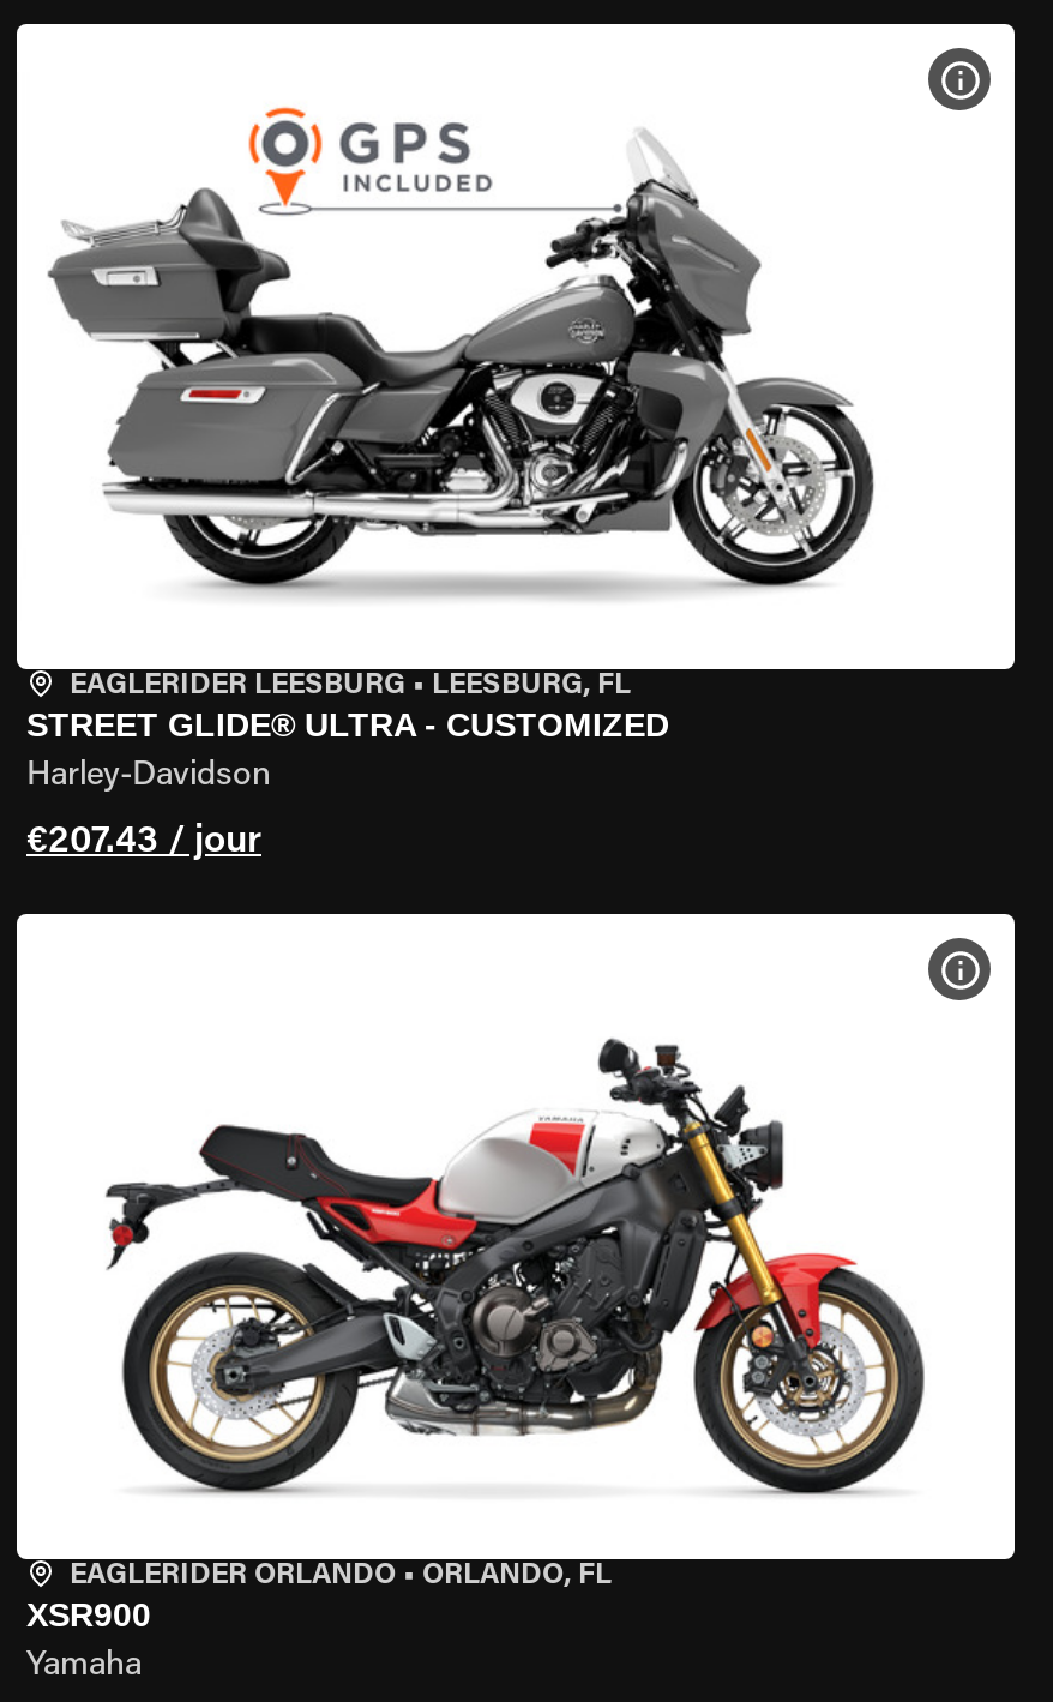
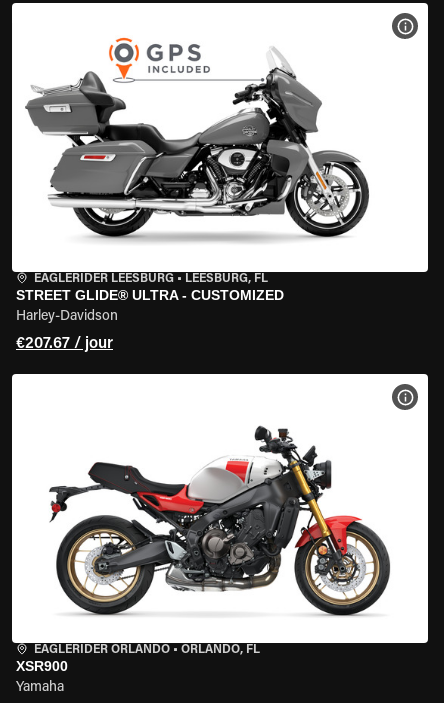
[26,823,261,861] €207.43 / jour -> [16,336,113,352] €207.67 / jour

